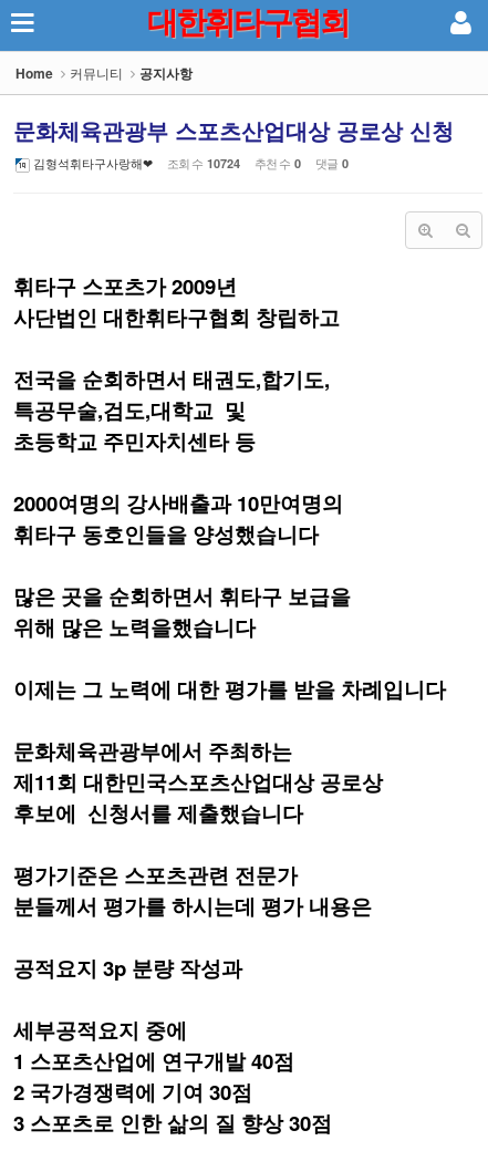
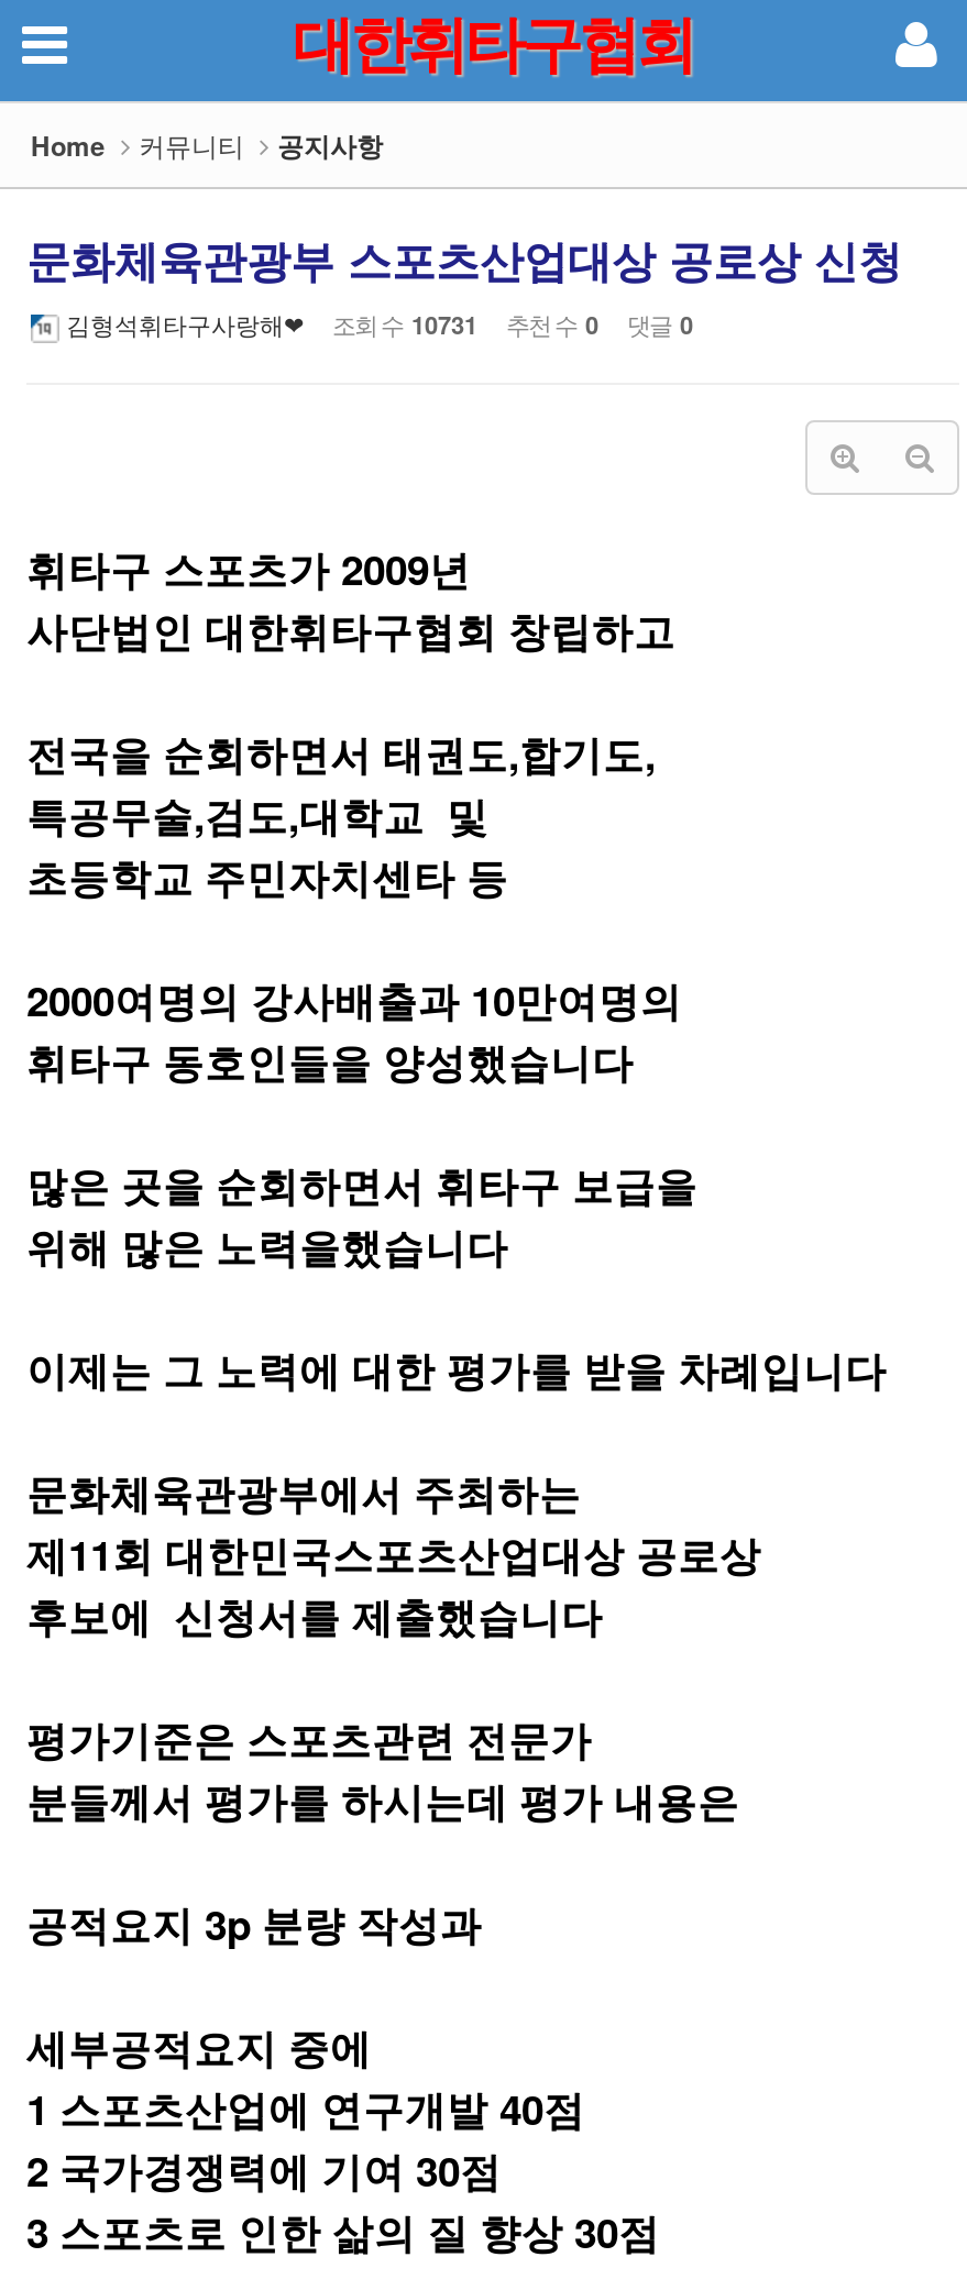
[167,154,240,172] 조회 수 10724 -> [332,306,477,341] 조회 수 10731

